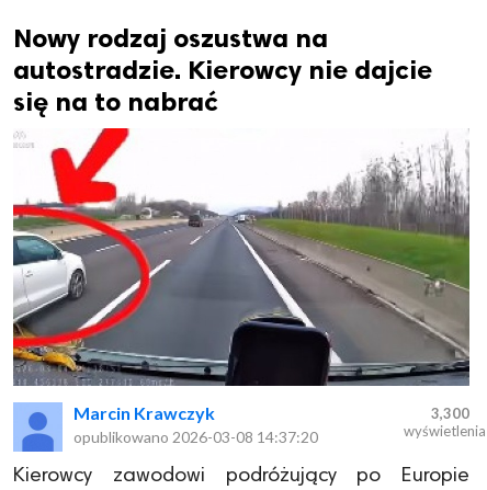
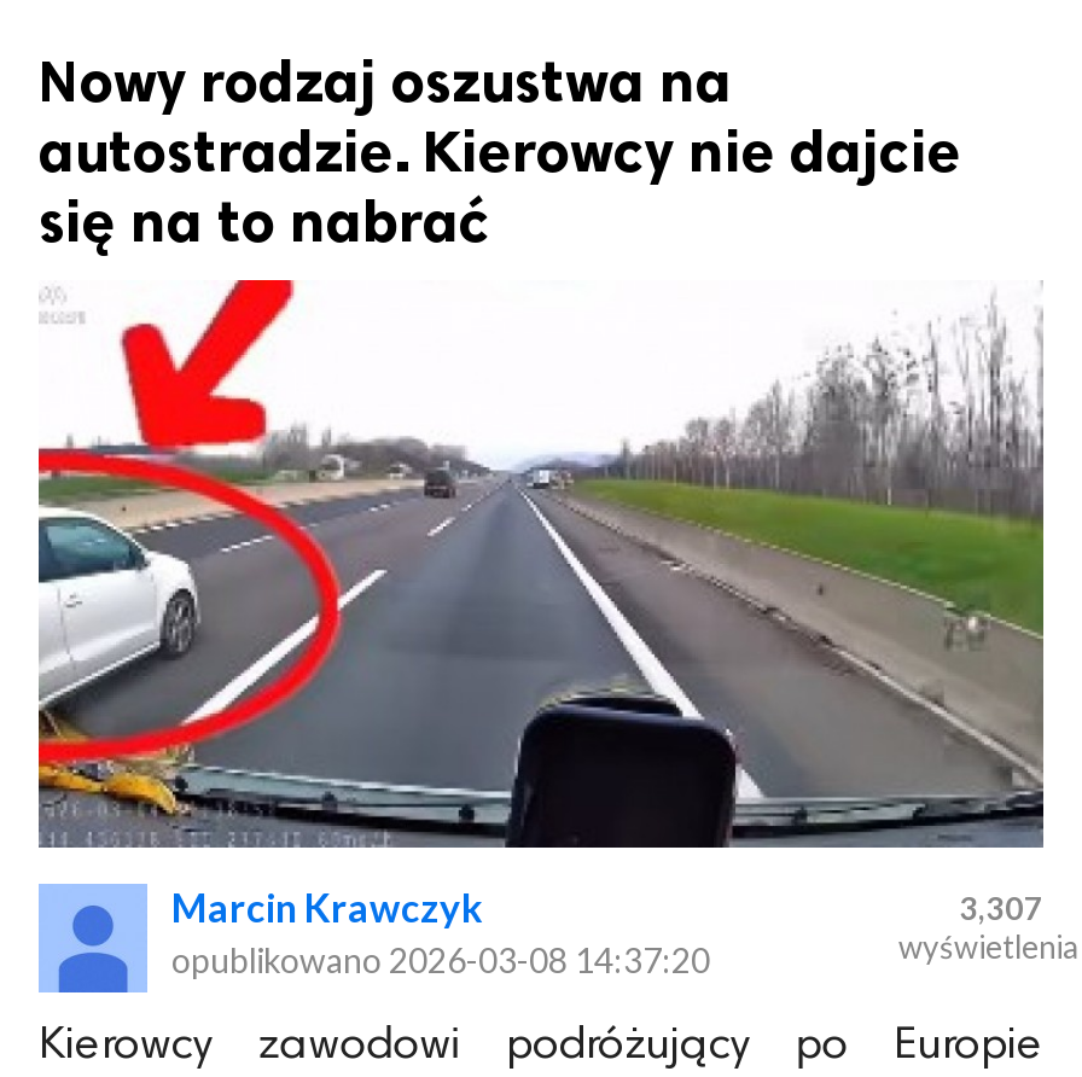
[431,404,469,422] 3,300 -> [959,888,1043,927] 3,307

